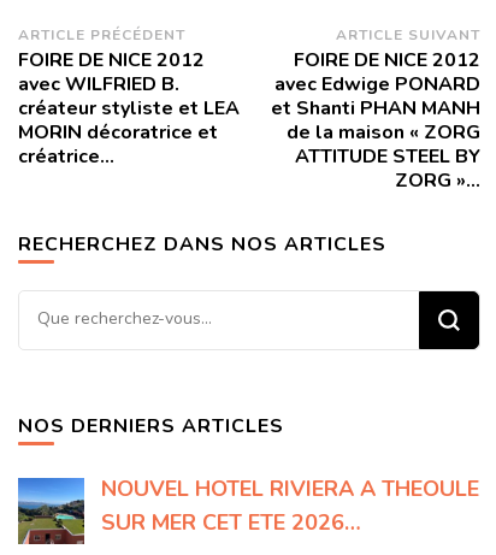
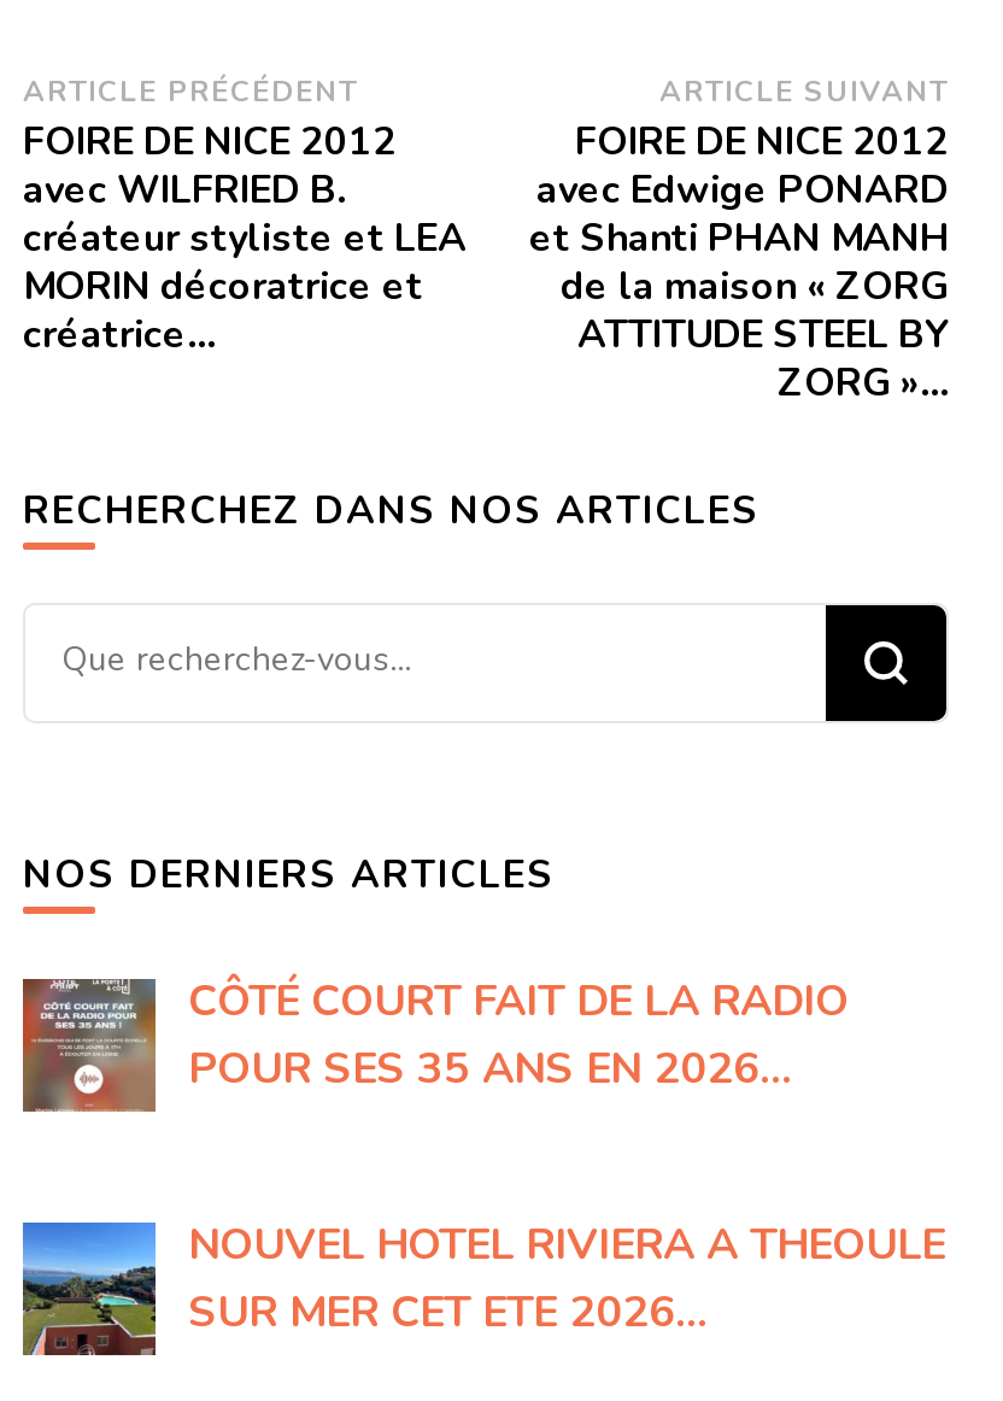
none -> [20,972,849,1114] [image] | CÔTÉ COURT FAIT DE LA RADIO | POUR SES 35 ANS EN 2026…

